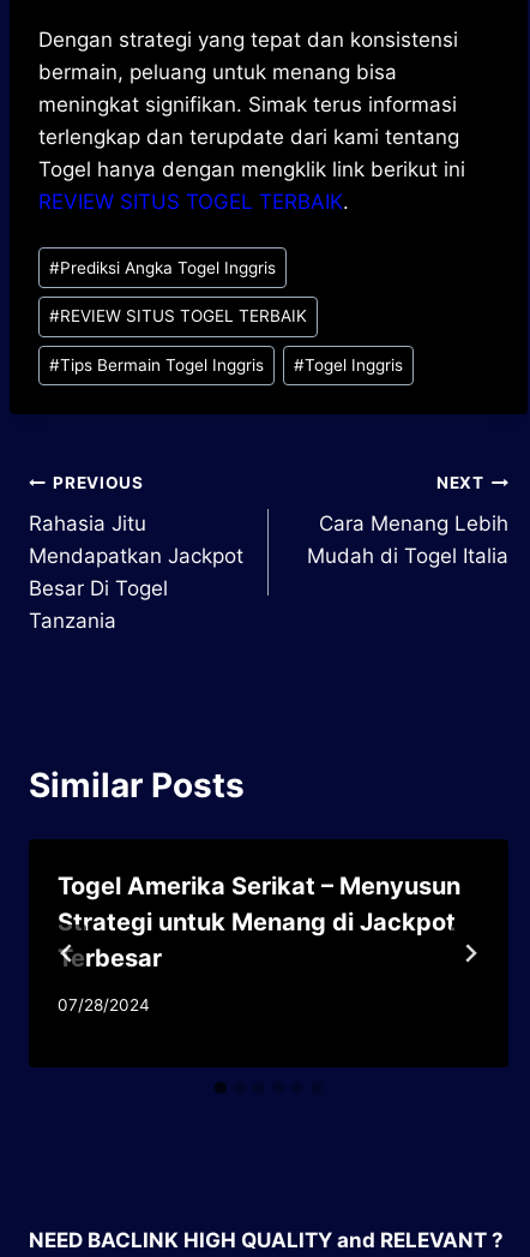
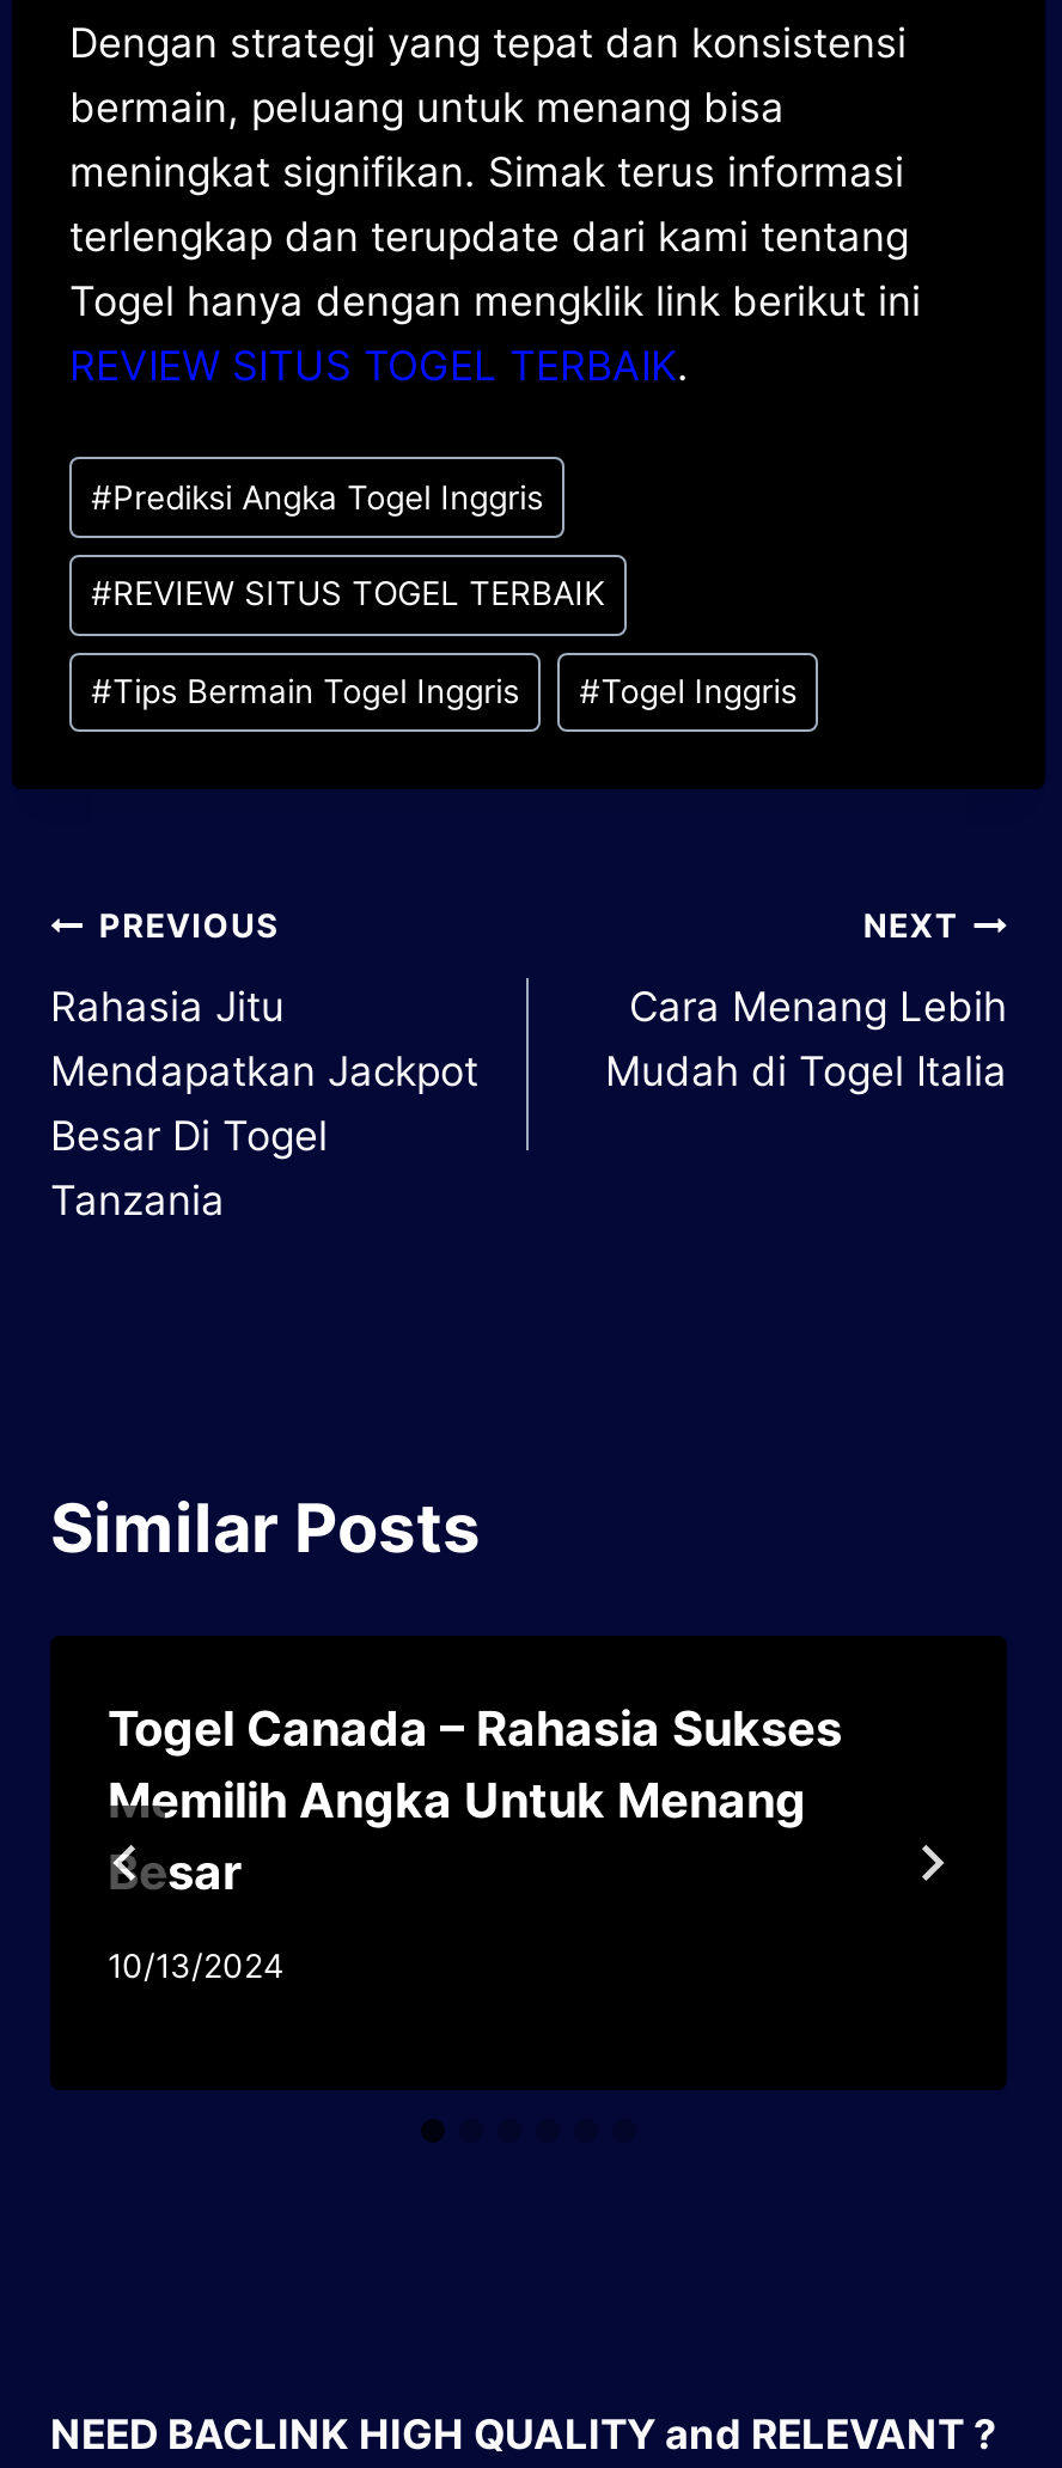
[58,872,460,973] Togel Amerika Serikat – Menyusun | Strategi untuk Menang di Jackpot | Terbesar -> [108,1701,842,1902] Togel Canada – Rahasia Sukses | Memilih Angka Untuk Menang | Besar
[58,995,150,1014] 07/28/2024 -> [108,1947,285,1985] 10/13/2024

